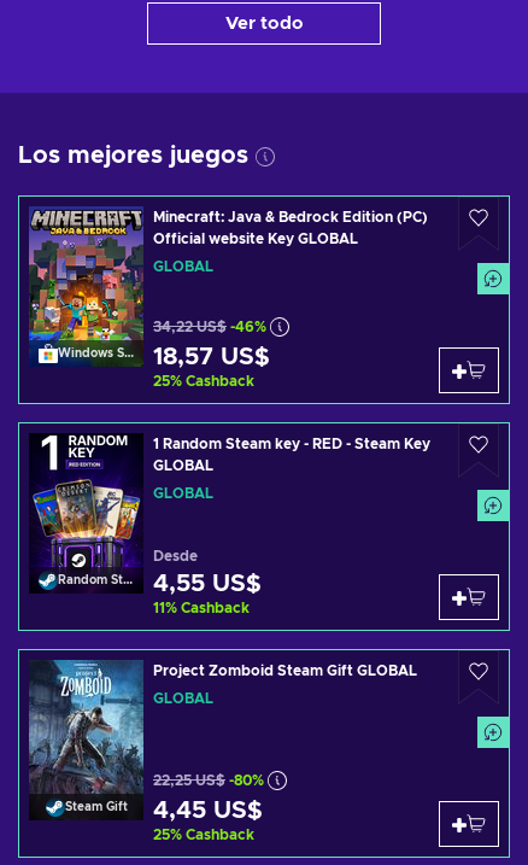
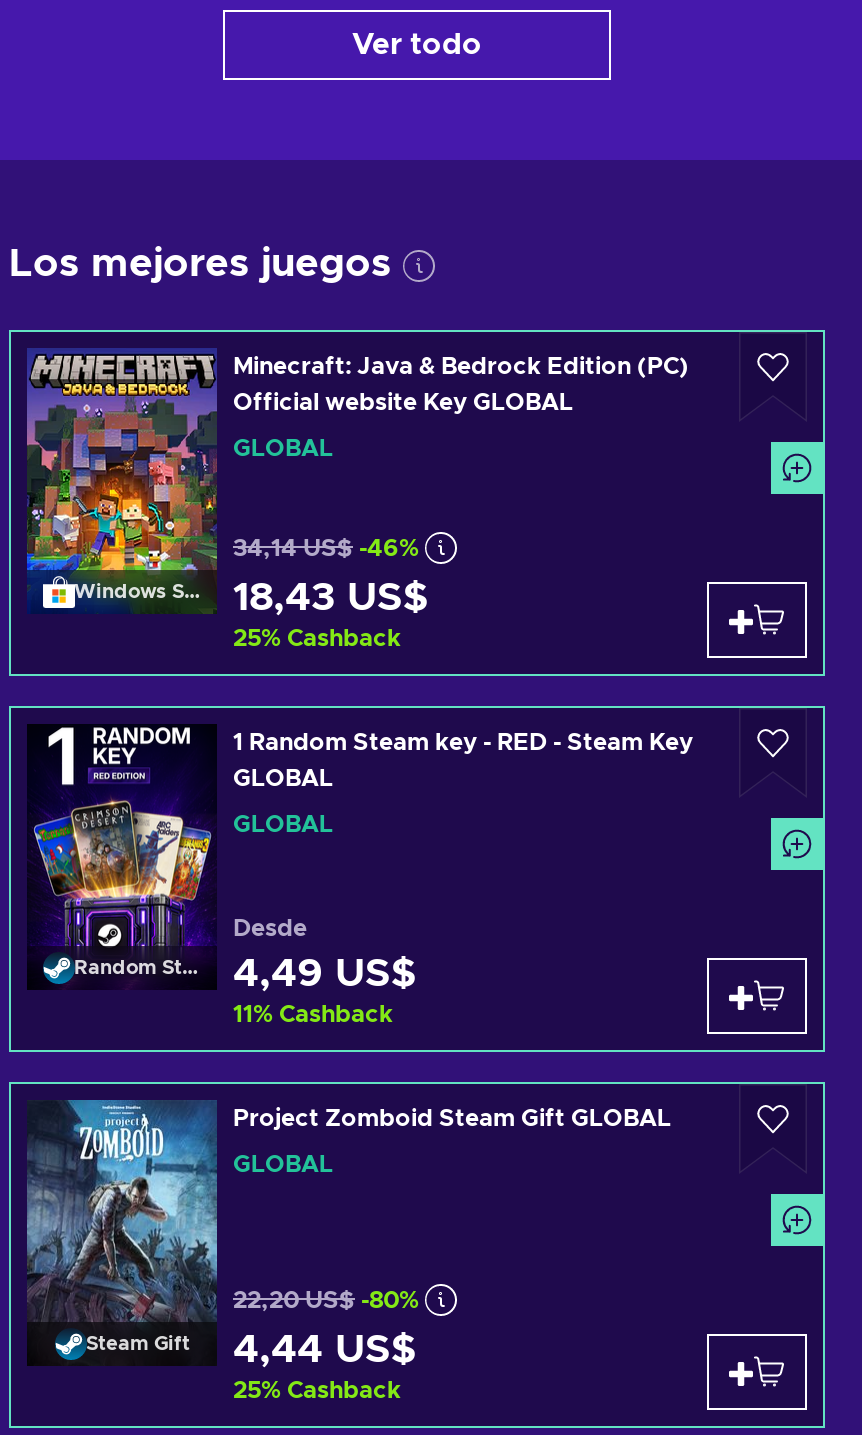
[153,319,266,334] 34,22 US$ -46% -> [233,535,419,559] 34,14 US$ -46%
[153,345,270,369] 18,57 US$ -> [233,578,429,618] 18,43 US$
[153,572,262,596] 4,55 US$ -> [233,954,417,994] 4,49 US$
[153,773,264,787] 22,25 US$ -80% -> [233,1287,419,1311] 22,20 US$ -80%
[153,799,263,823] 4,45 US$ -> [233,1330,417,1370] 4,44 US$

